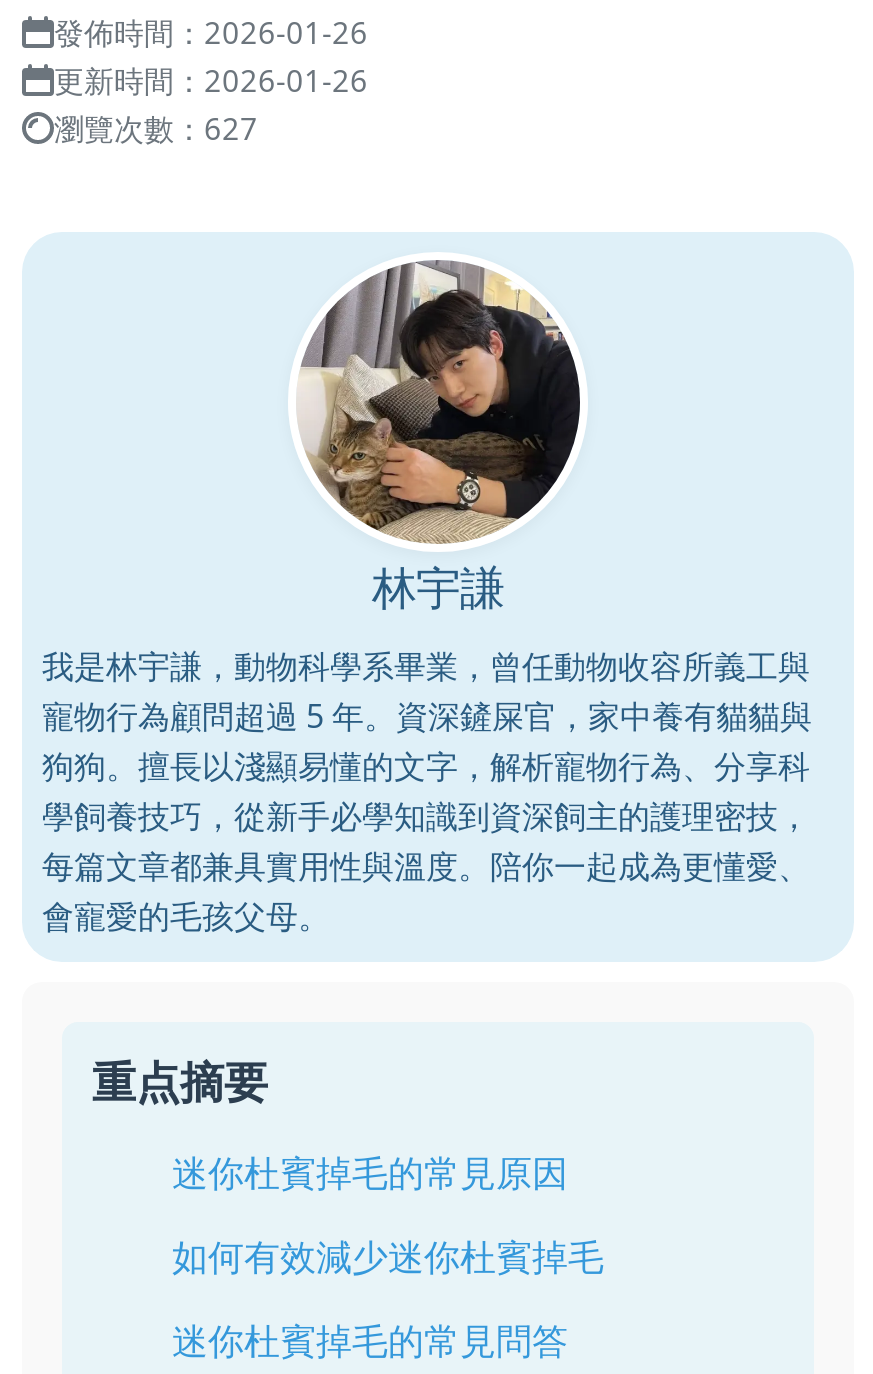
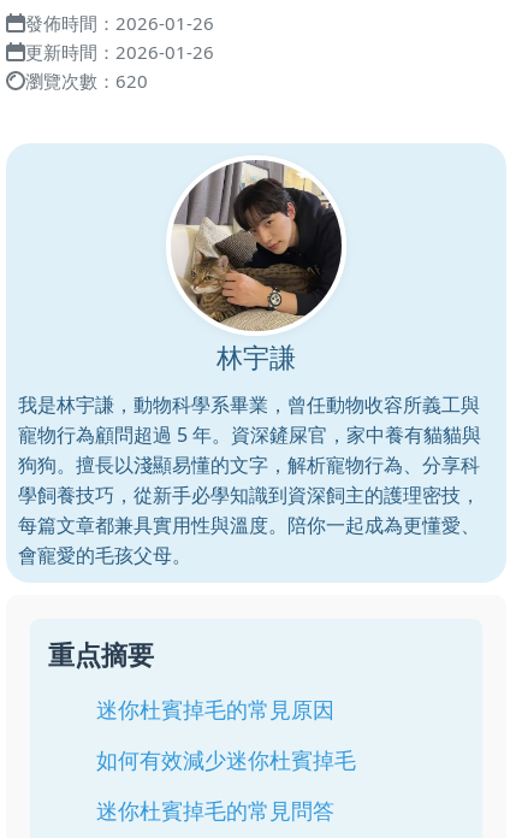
[54,108,258,148] 瀏覽次數：627 -> [25,69,148,93] 瀏覽次數：620

